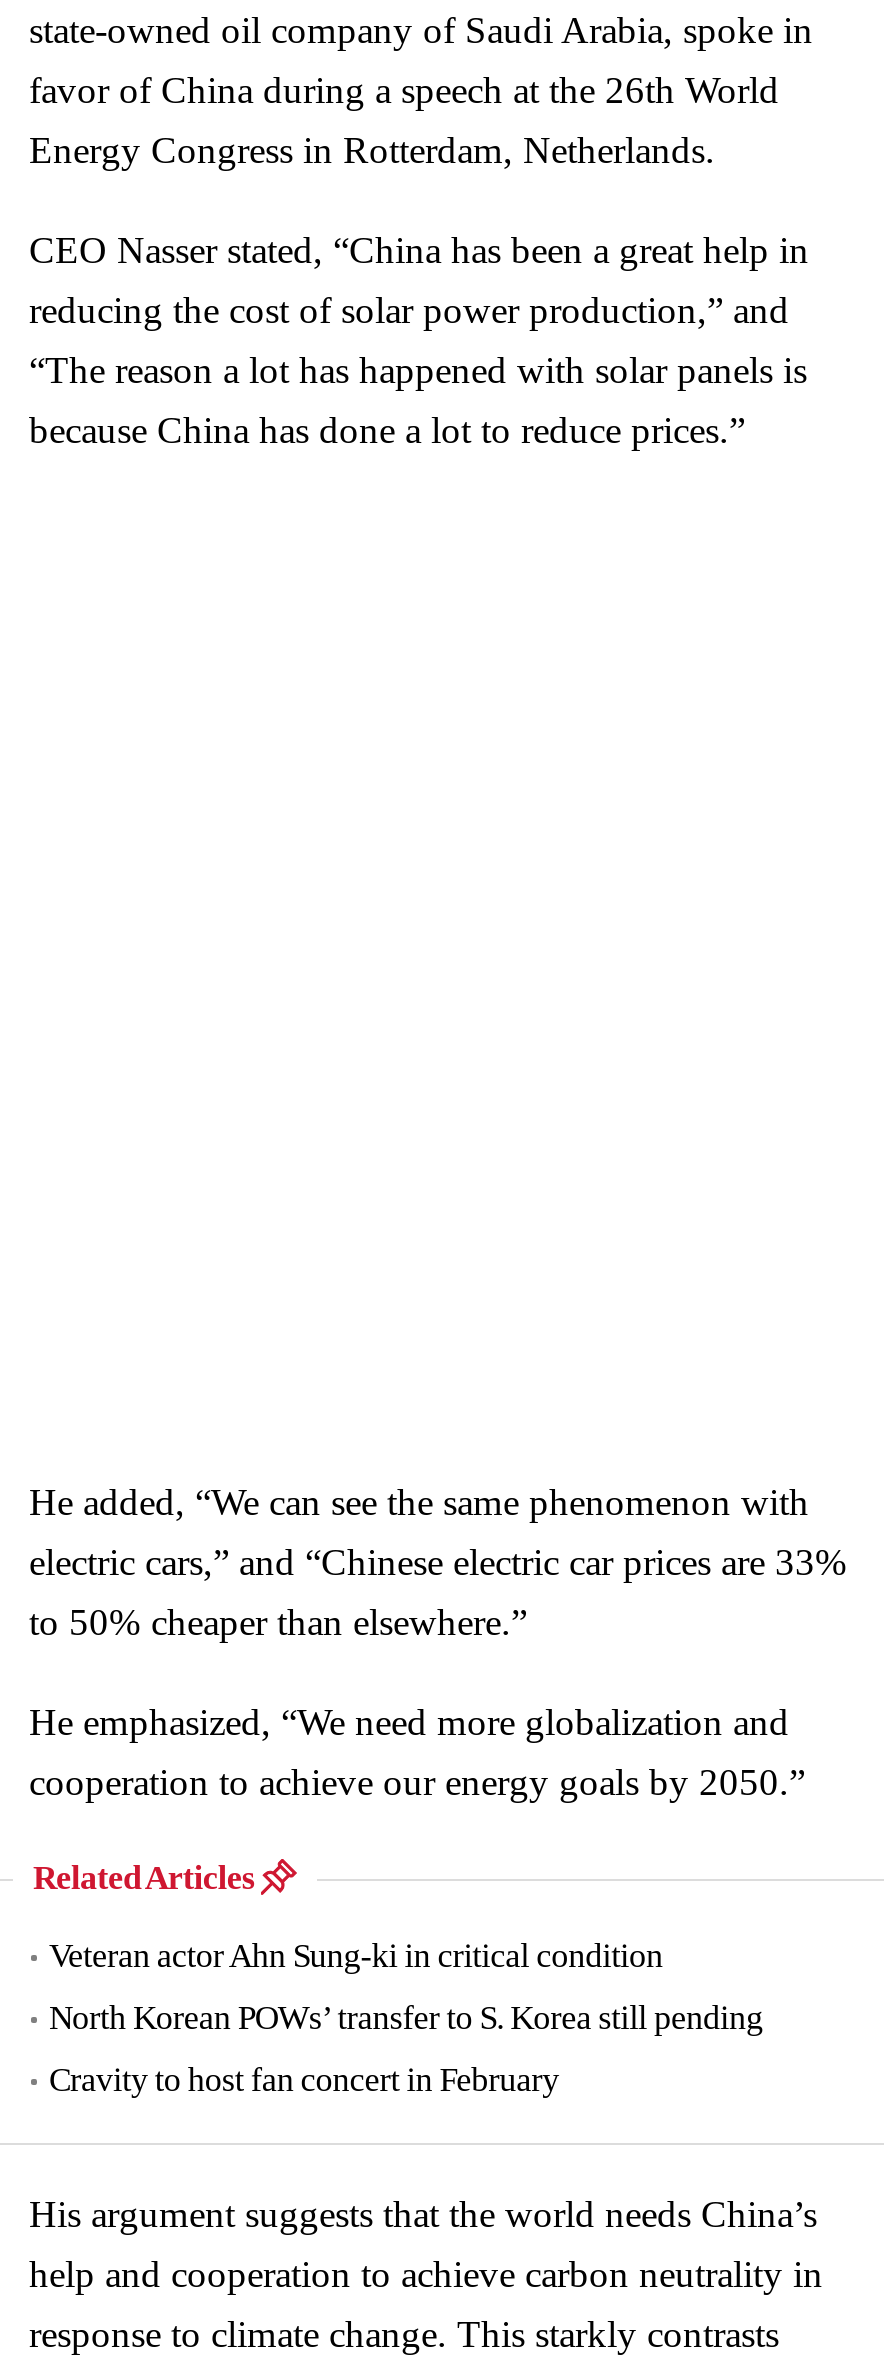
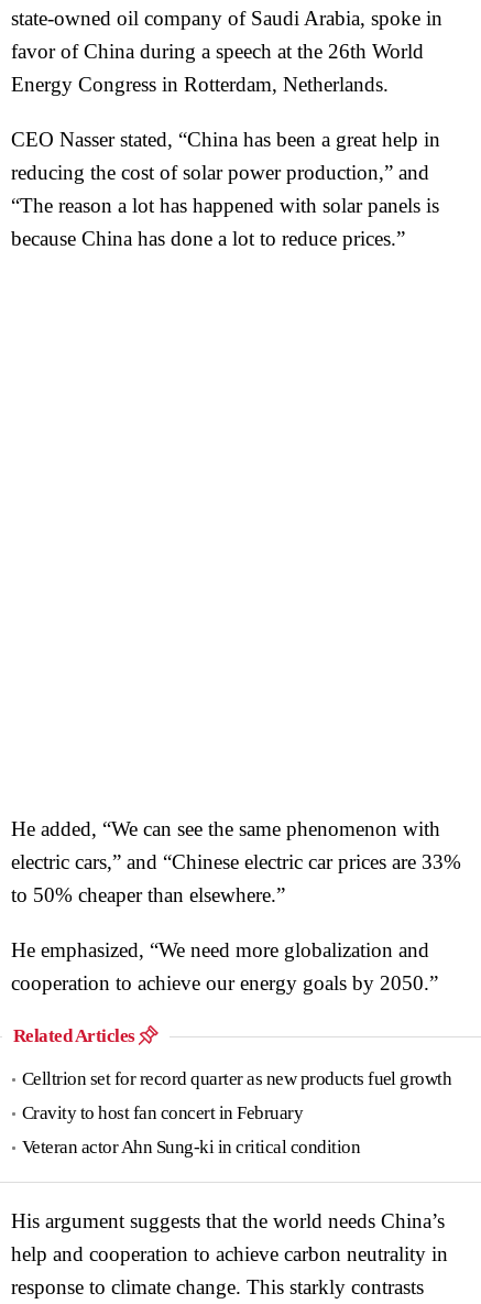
moved [49,1937,663,1975] -> [22,1136,360,1157]: Veteran actor Ahn Sung-ki in critical condition
[49,1999,763,2037] North Korean POWs’ transfer to S. Korea still pending -> [22,1068,452,1089] Celltrion set for record quarter as new products fuel growth
moved [49,2061,559,2099] -> [22,1102,303,1123]: Cravity to host fan concert in February

